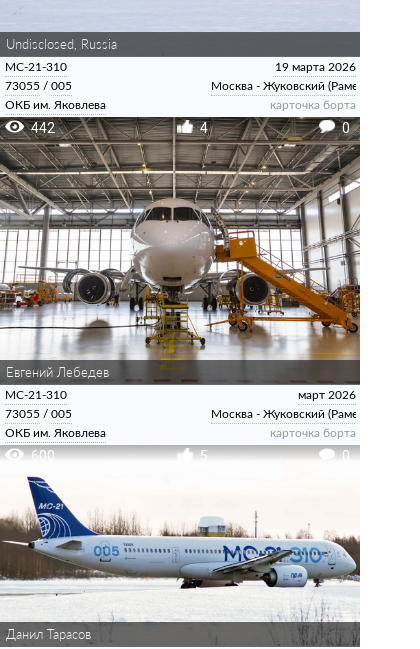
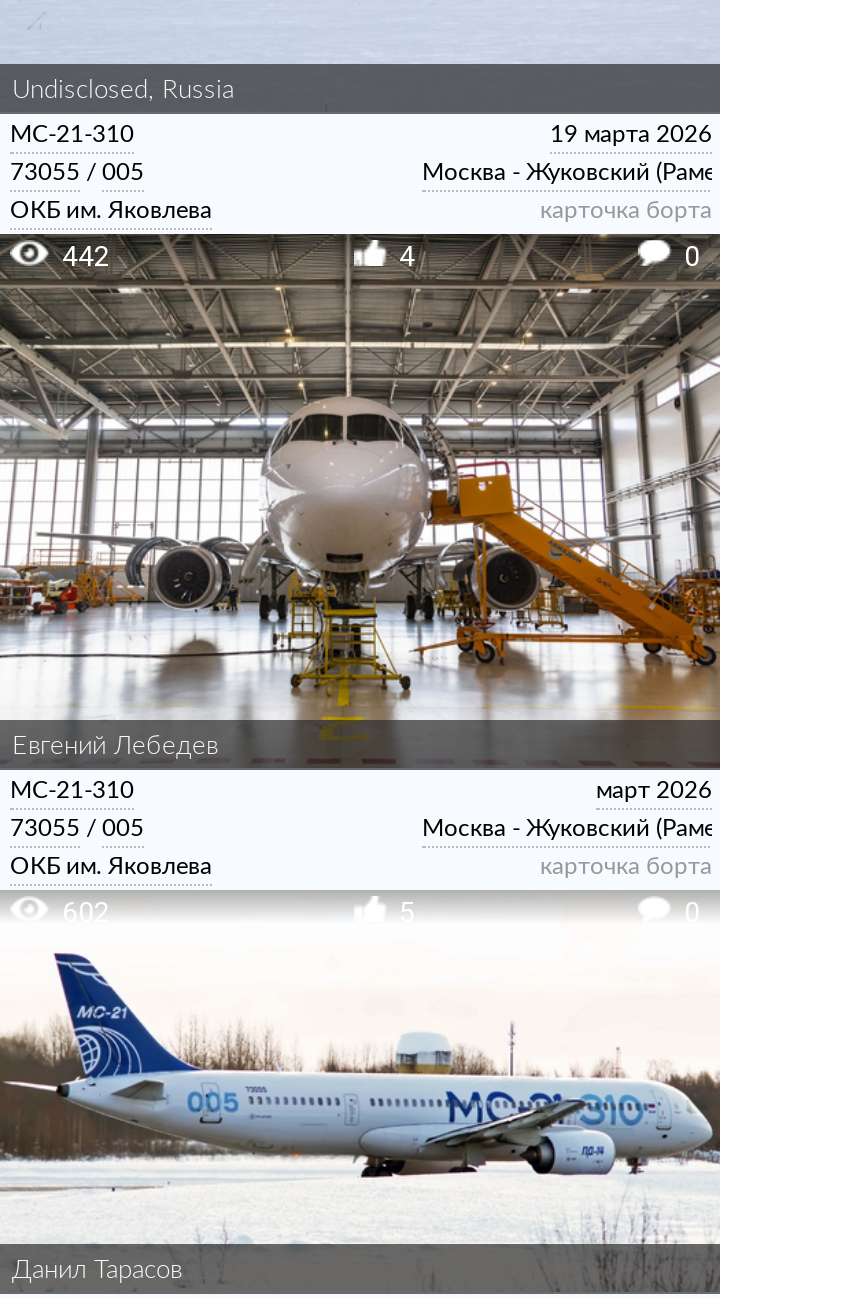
[25,448,55,464] 600 -> [50,897,110,929] 602

